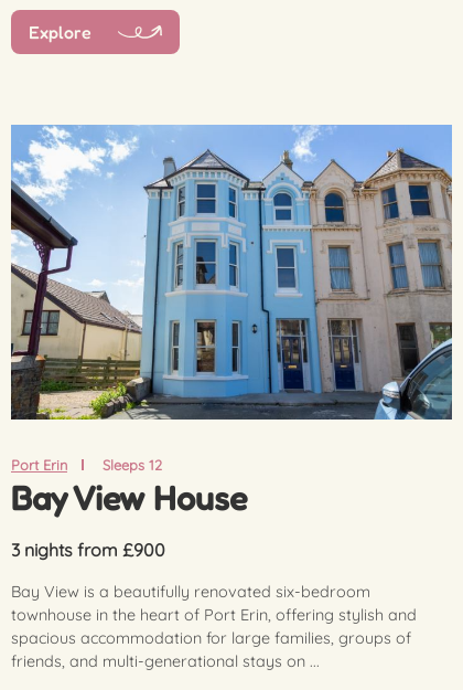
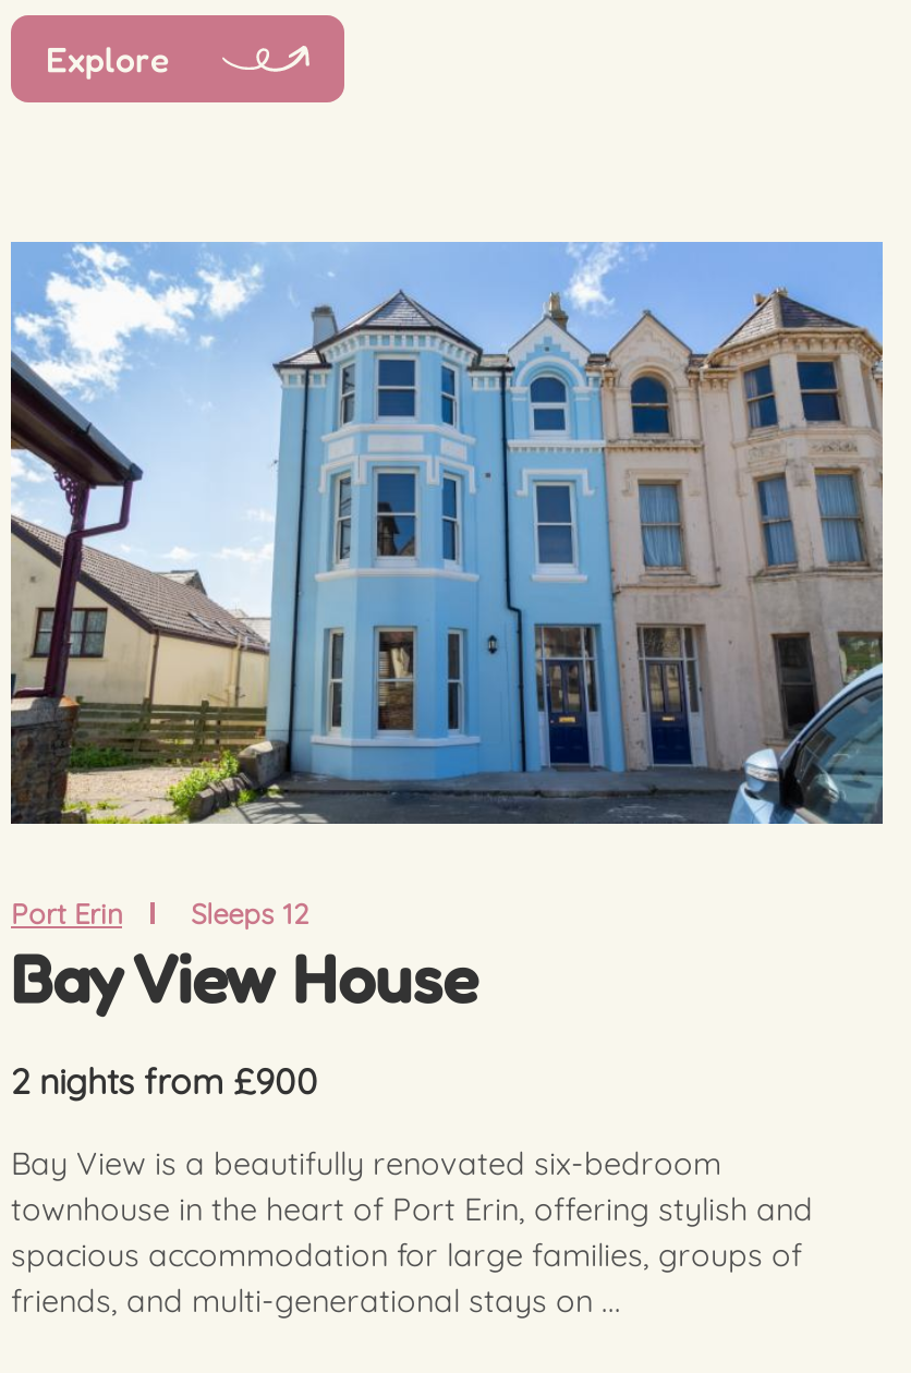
[11,538,165,560] 3 nights from £900 -> [11,1058,318,1102] 2 nights from £900

